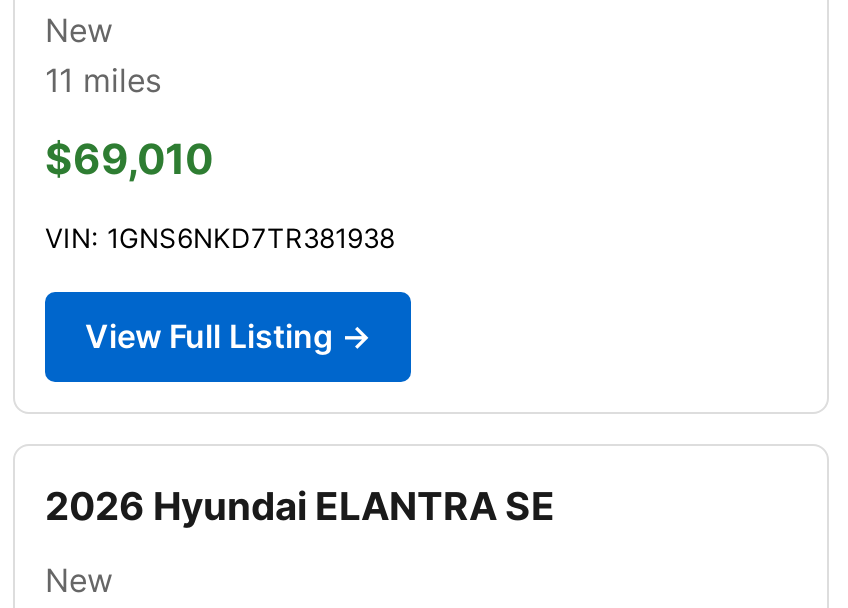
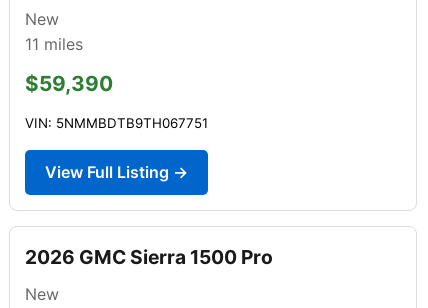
[45,134,213,184] $69,010 -> [25,71,113,96] $59,390
[45,222,395,254] VIN: 1GNS6NKD7TR381938 -> [25,115,208,131] VIN: 5NMMBDTB9TH067751
[45,482,555,530] 2026 Hyundai ELANTRA SE -> [25,245,273,269] 2026 GMC Sierra 1500 Pro

